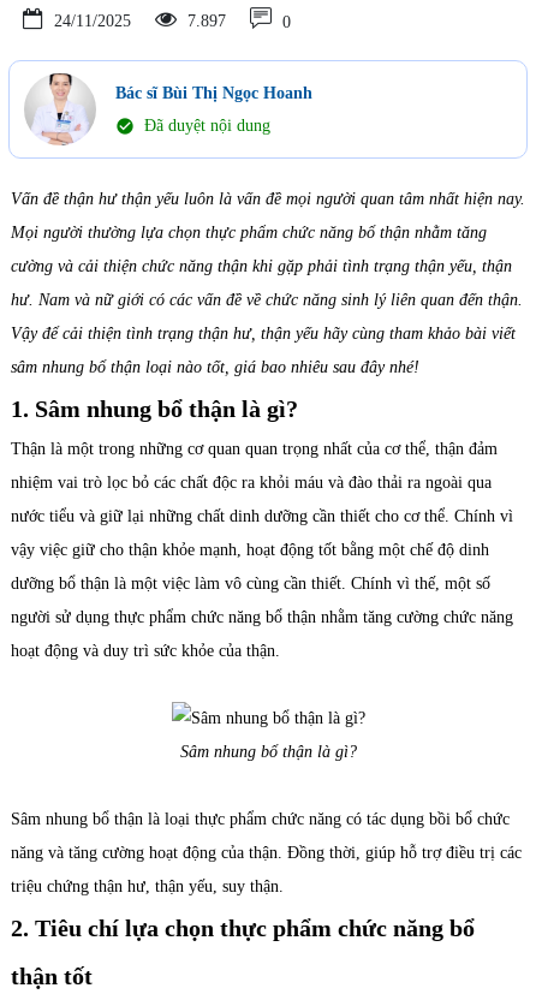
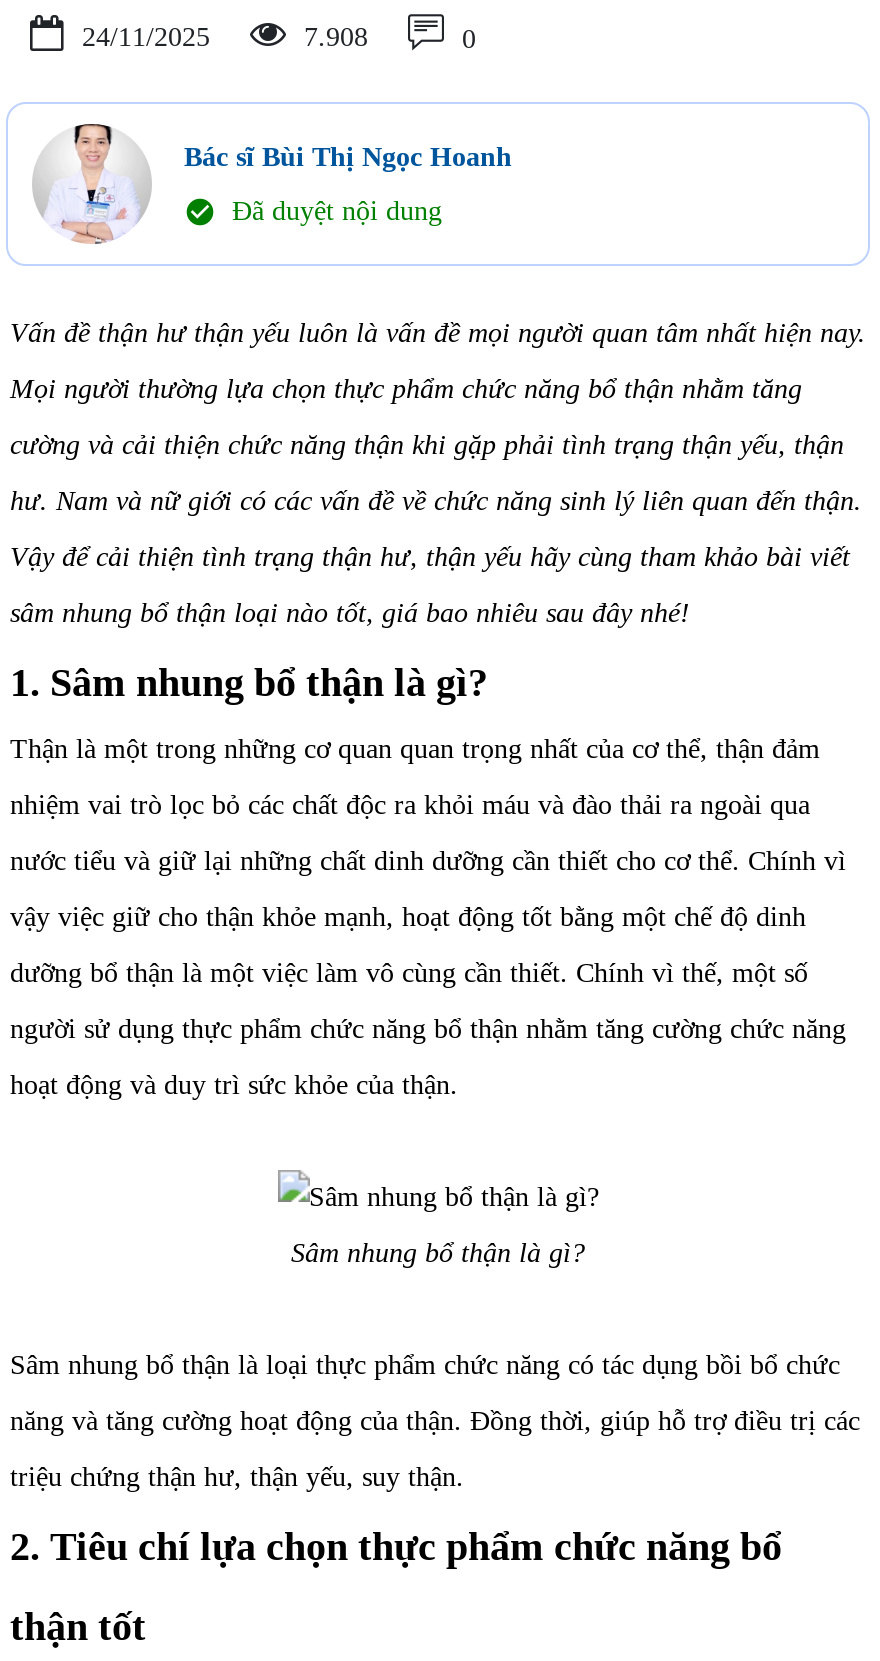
[183,12,226,30] 7.897 -> [296,22,368,52] 7.908

